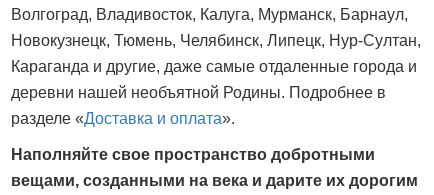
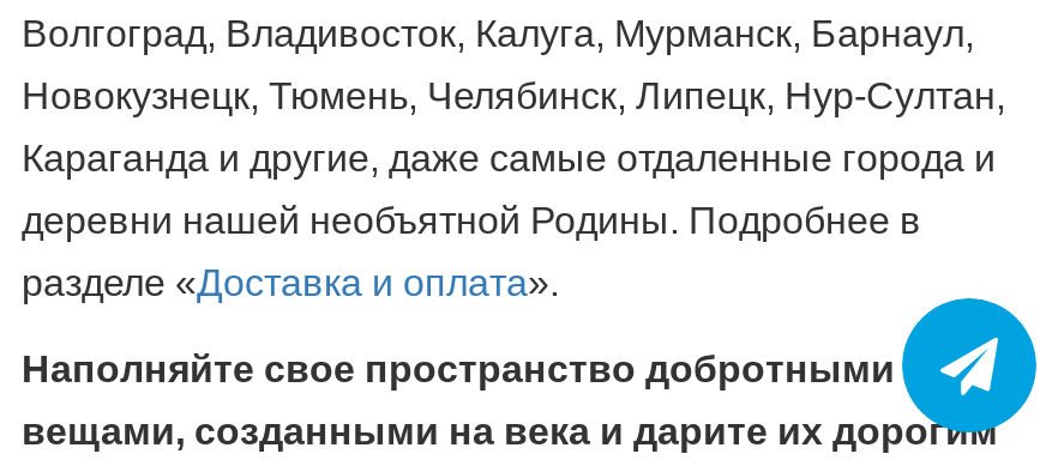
none -> [904,296,1039,423] [image]

